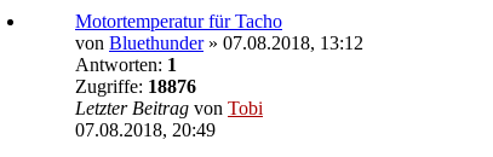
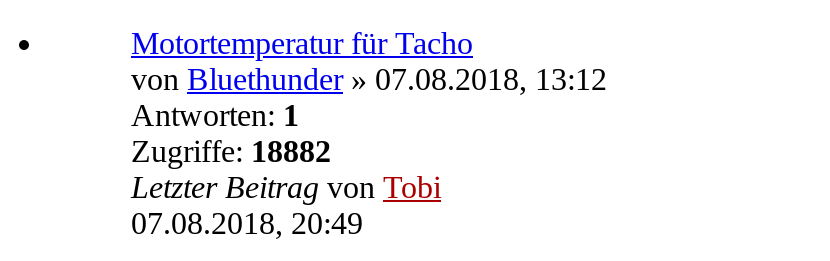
[75,76,196,97] Zugriffe: 18876 -> [131,135,331,169] Zugriffe: 18882

